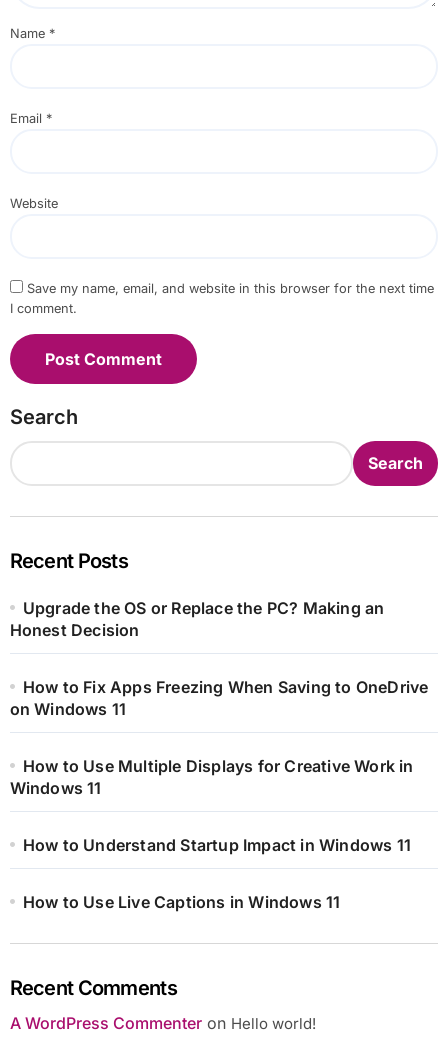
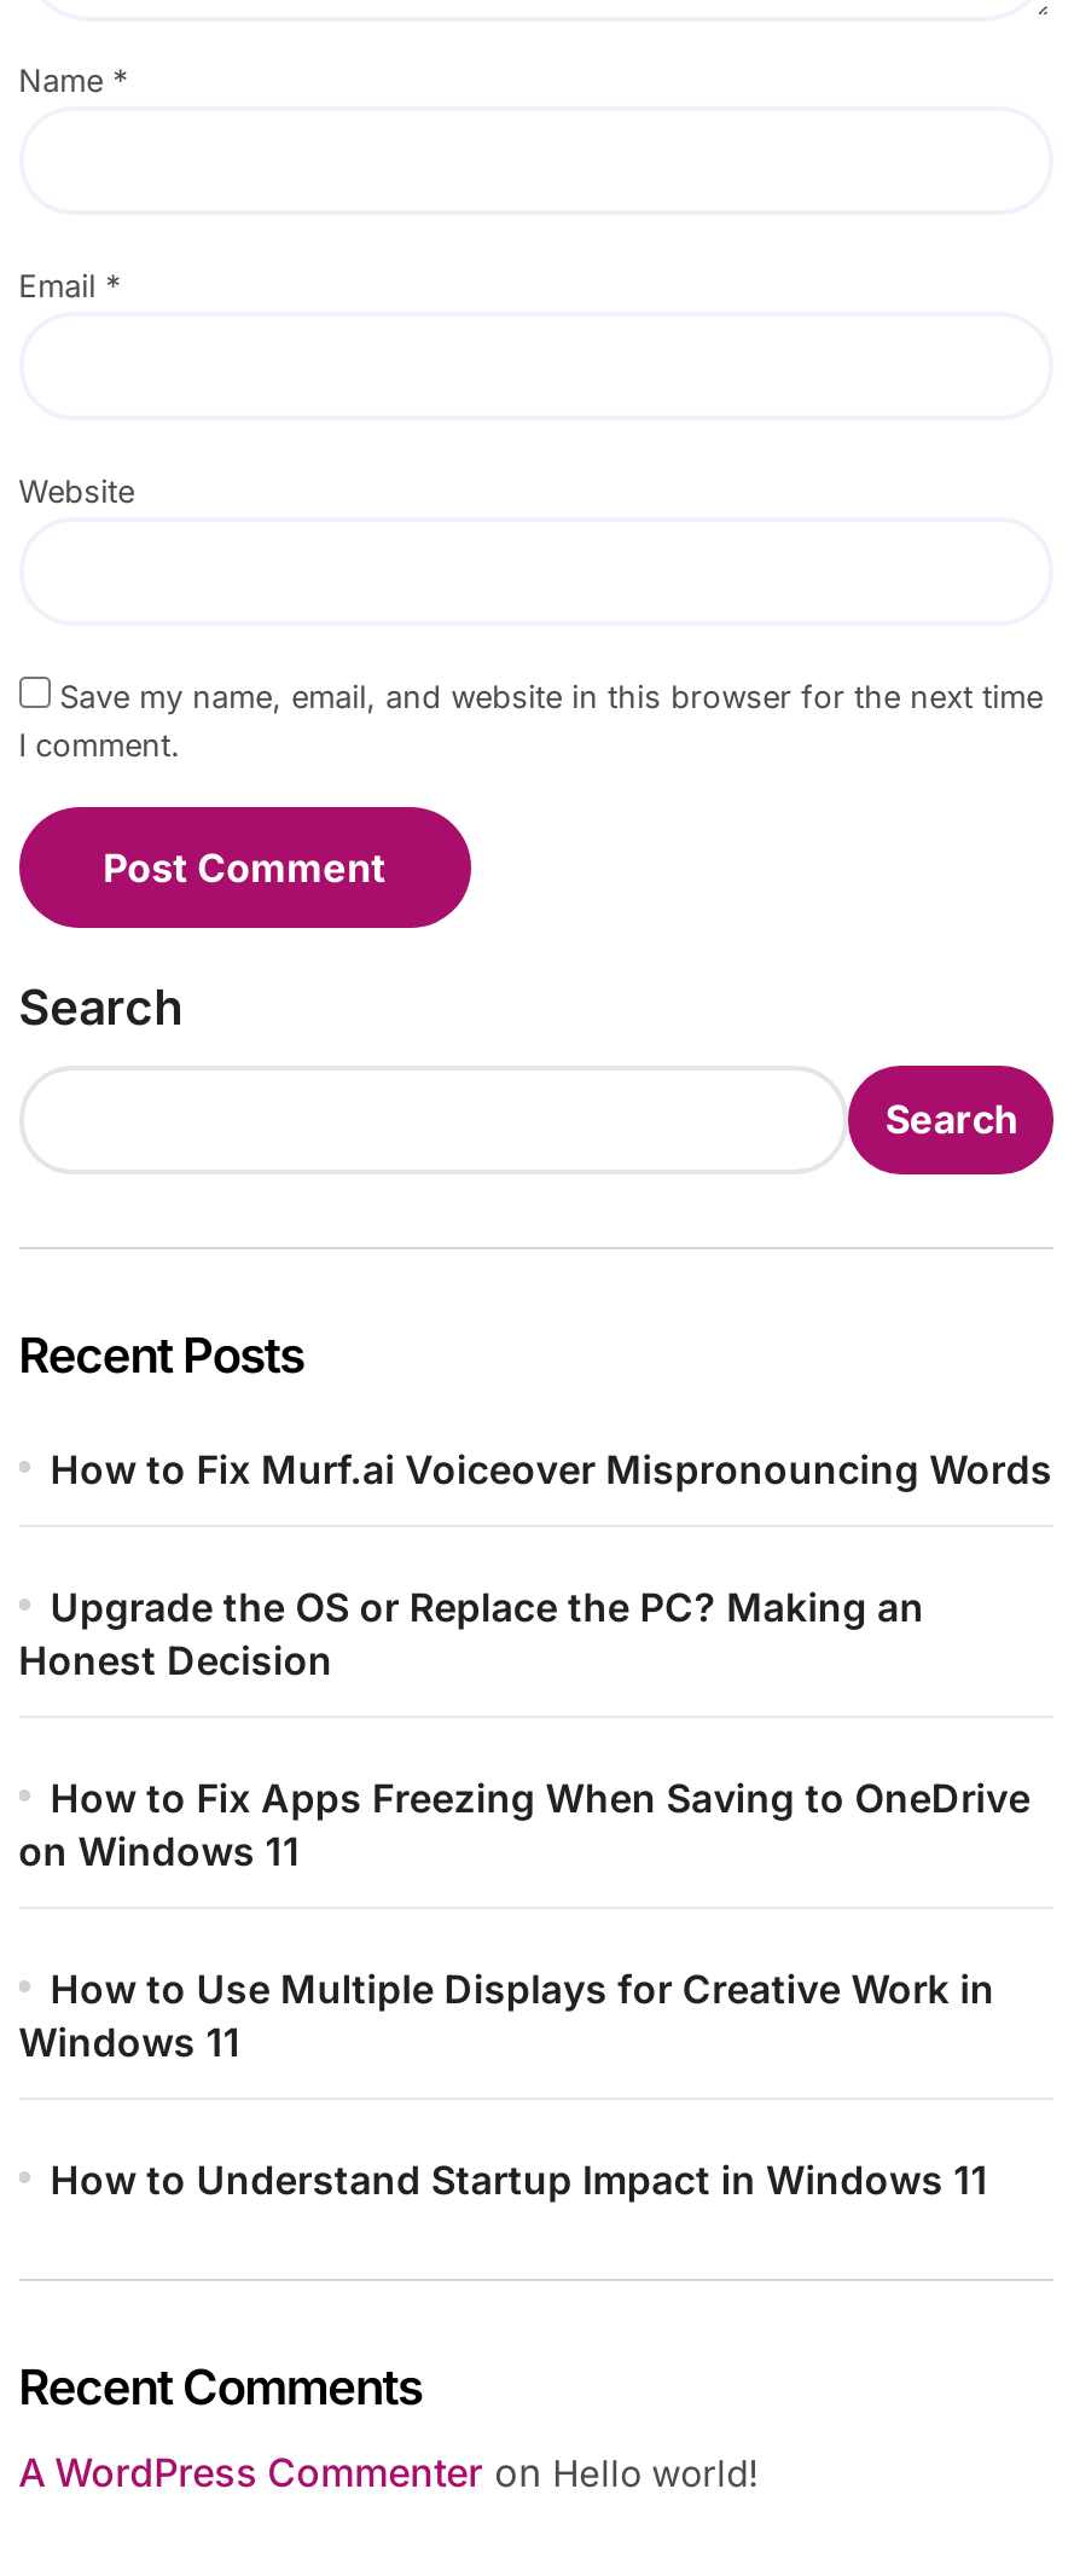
none -> [50,1445,1052,1493] How to Fix Murf.ai Voiceover Mispronouncing Words
moved [10,598,428,855] -> [18,1582,1030,2203]: Upgrade the OS or Replace the PC? Making an | Honest Decision | How to Fix Apps Freezing When Saving to OneDrive | on Windows 11 | How to Use Multiple Displays for Creative Work in | Windows 11 | How to Understand Startup Impact in Windows 11
[23,892,340,912] How to Use Live Captions in Windows 11 -> none

